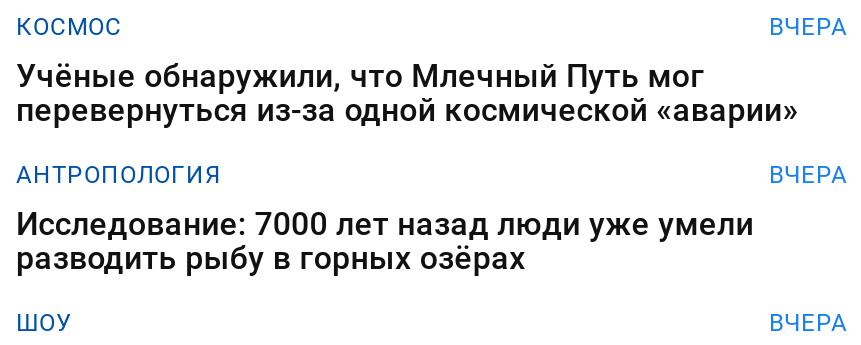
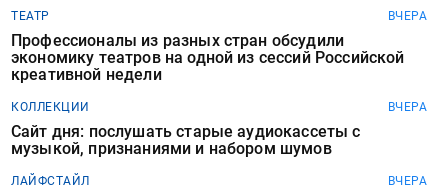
[16,12,122,40] КОСМОС -> [11,9,49,23] ТЕАТР
[16,56,799,128] Учёные обнаружили, что Млечный Путь мог | перевернуться из-за одной космической «аварии» -> [11,31,404,84] Профессионалы из разных стран обсудили | экономику театров на одной из сессий Российской | креативной недели
[16,160,222,188] АНТРОПОЛОГИЯ -> [11,100,89,114] КОЛЛЕКЦИИ
[16,204,754,276] Исследование: 7000 лет назад люди уже умели | разводить рыбу в горных озёрах -> [11,122,361,158] Сайт дня: послушать старые аудиокассеты с | музыкой, признаниями и набором шумов
[16,308,73,336] ШОУ -> [11,174,89,188] ЛАЙФСТАЙЛ

